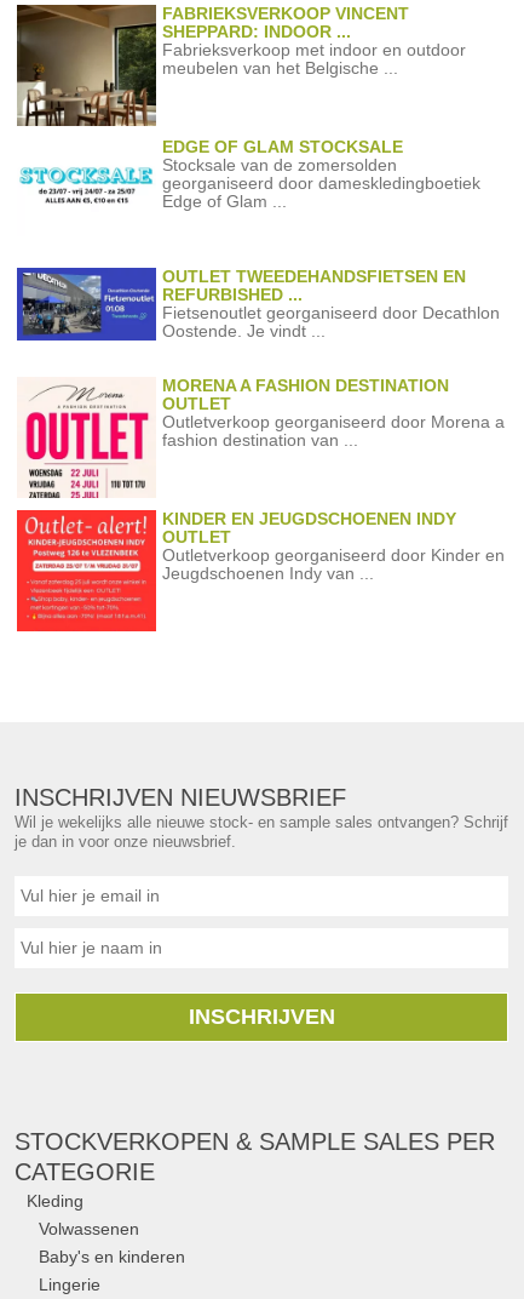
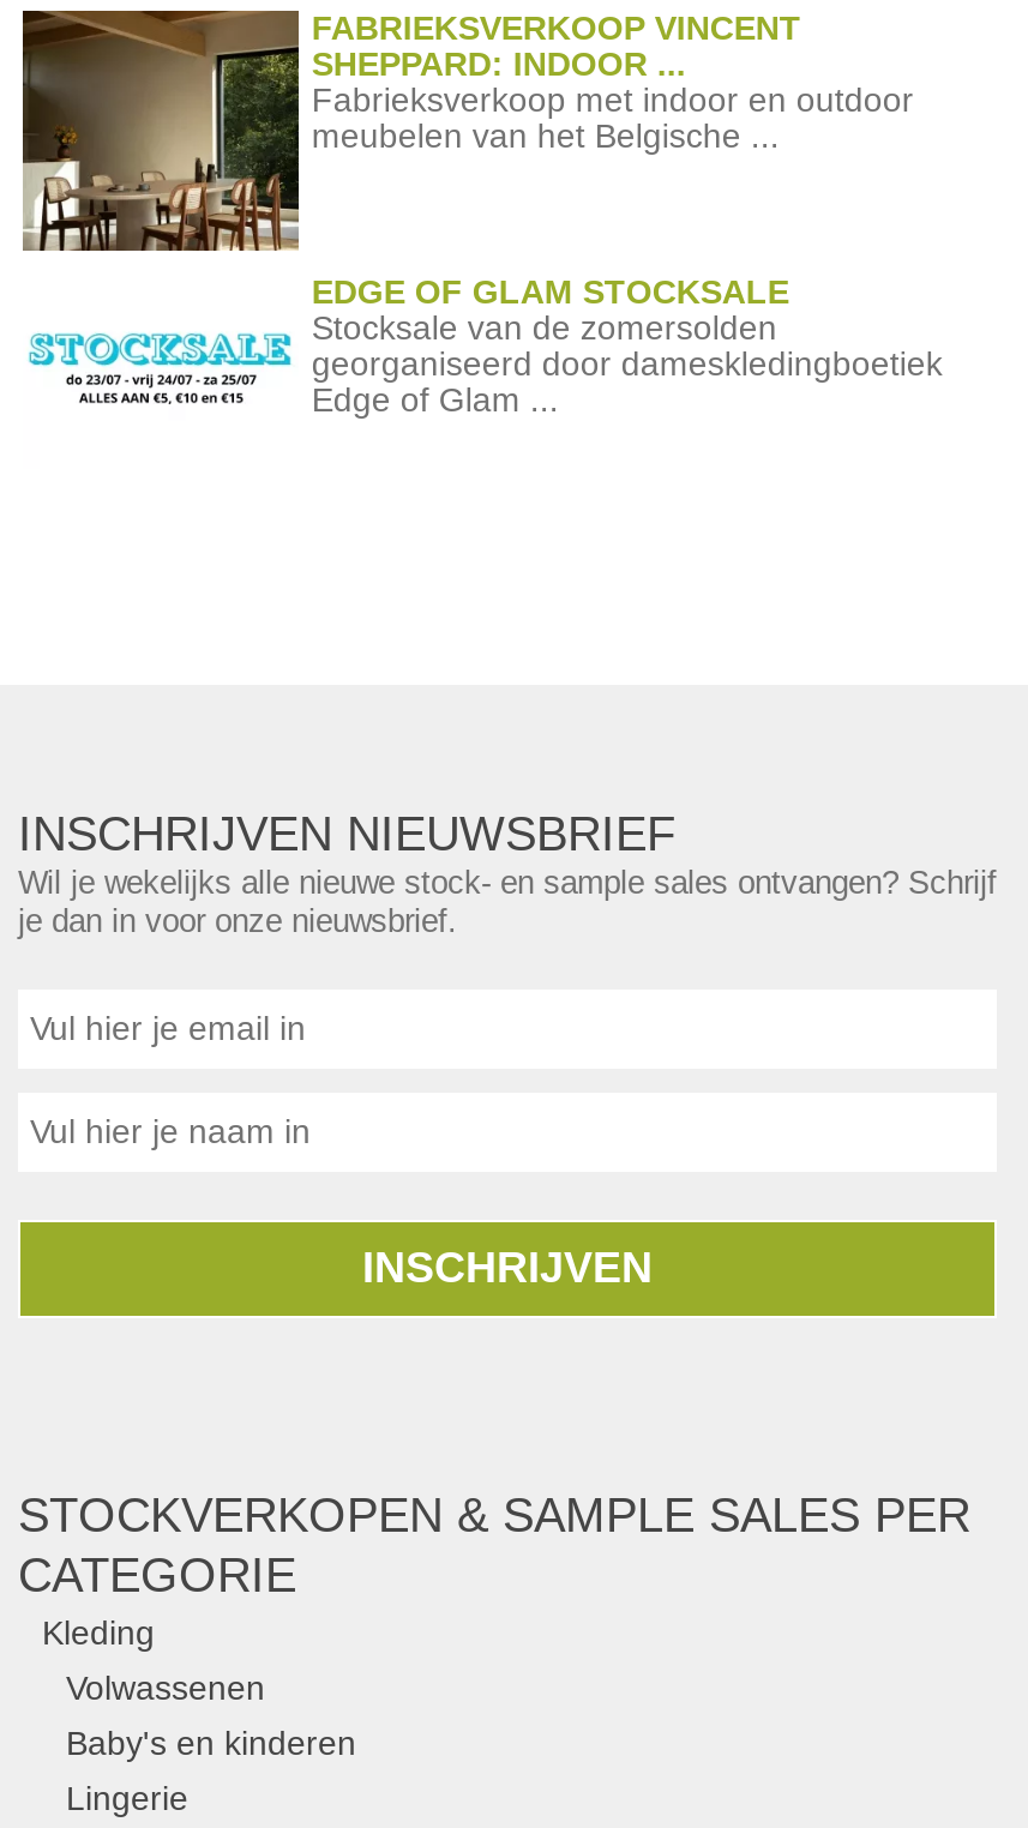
[16,266,505,449] [image] | OUTLET TWEEDEHANDSFIETSEN EN | REFURBISHED ... | Fietsenoutlet georganiseerd door Decathlon | Oostende. Je vindt ... | MORENA A FASHION DESTINATION | OUTLET | Outletverkoop georganiseerd door Morena a | fashion destination van ... -> none
[17,384,505,582] [image] | KINDER EN JEUGDSCHOENEN INDY | OUTLET | Outletverkoop georganiseerd door Kinder en | Jeugdschoenen Indy van ... -> none
[16,509,157,633] [image] -> none

